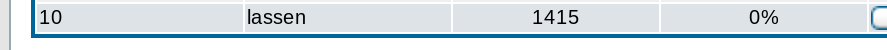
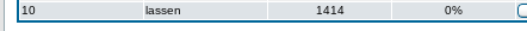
[532,6,580,28] 1415 -> [315,4,344,17] 1414

